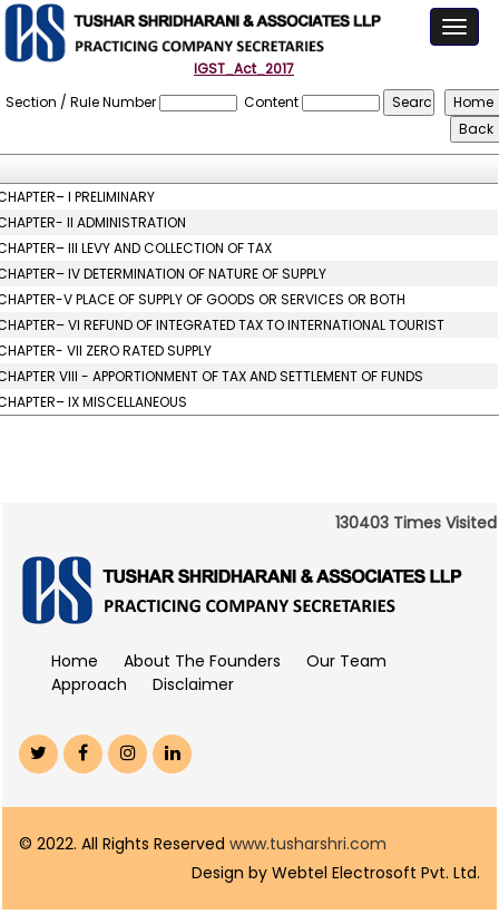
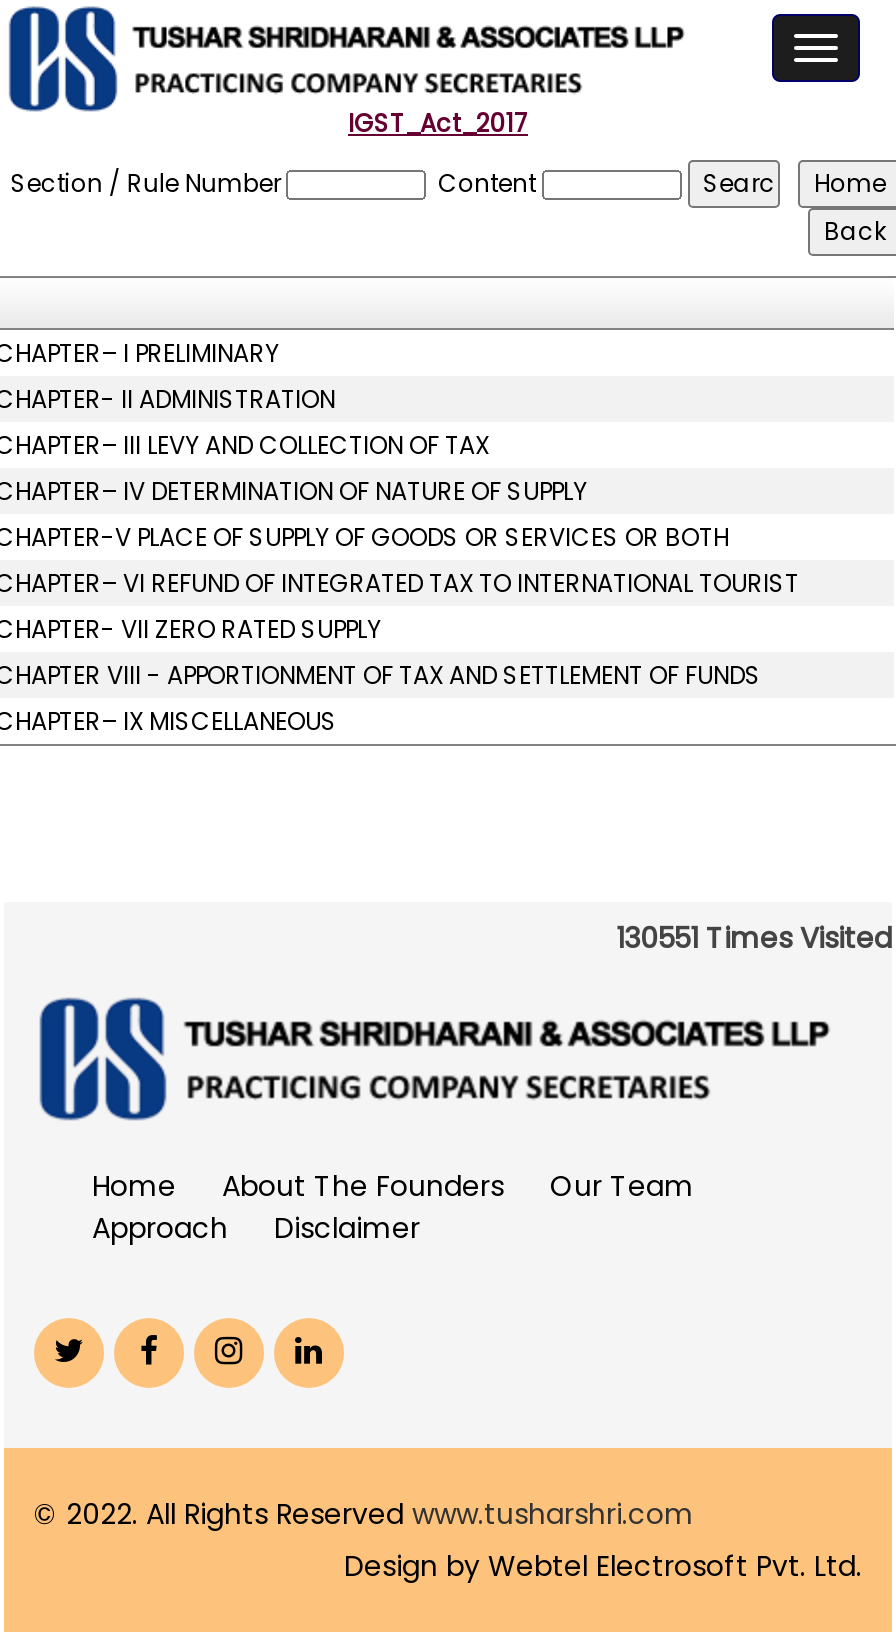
[335,512,497,534] 130403 Times Visited -> [616,918,892,958] 130551 Times Visited

